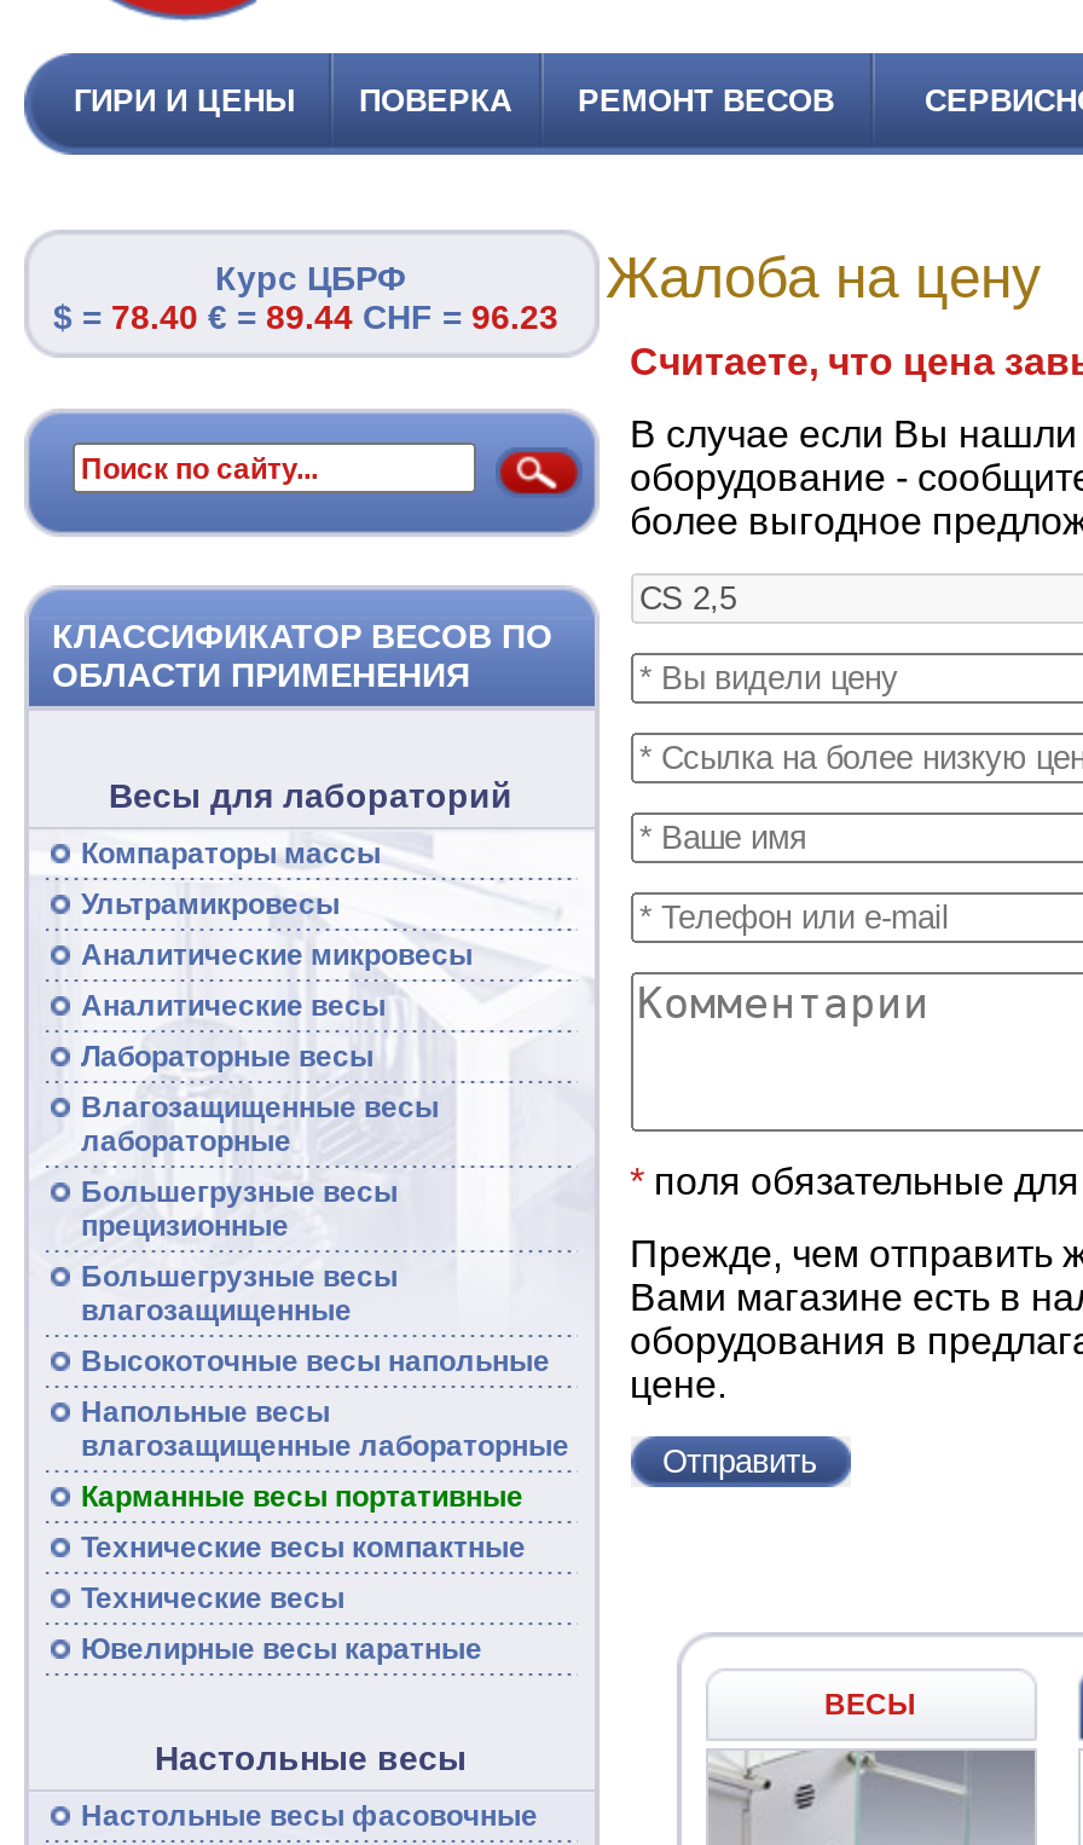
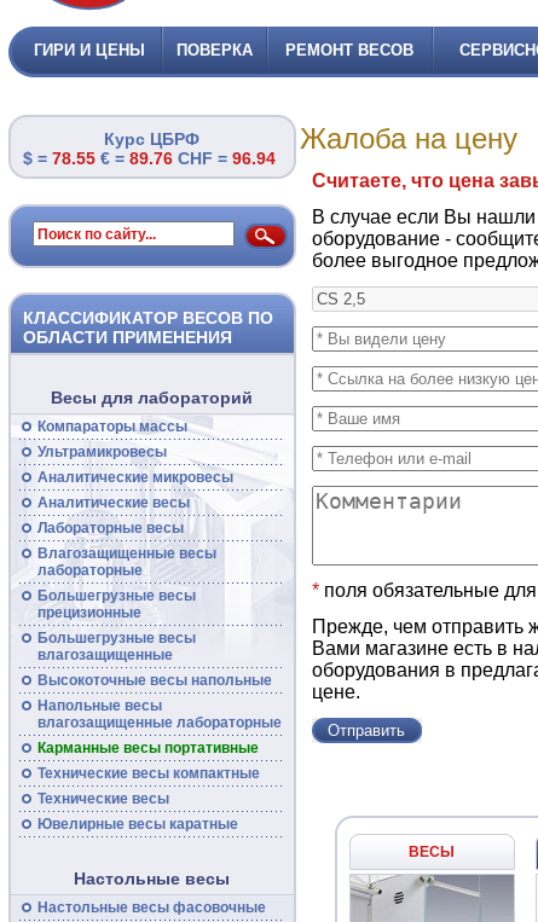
[53,297,568,336] $ = 78.40 € =89.44 CHF = 96.23 -> [23,149,280,168] $ = 78.55 € =89.76 CHF = 96.94

